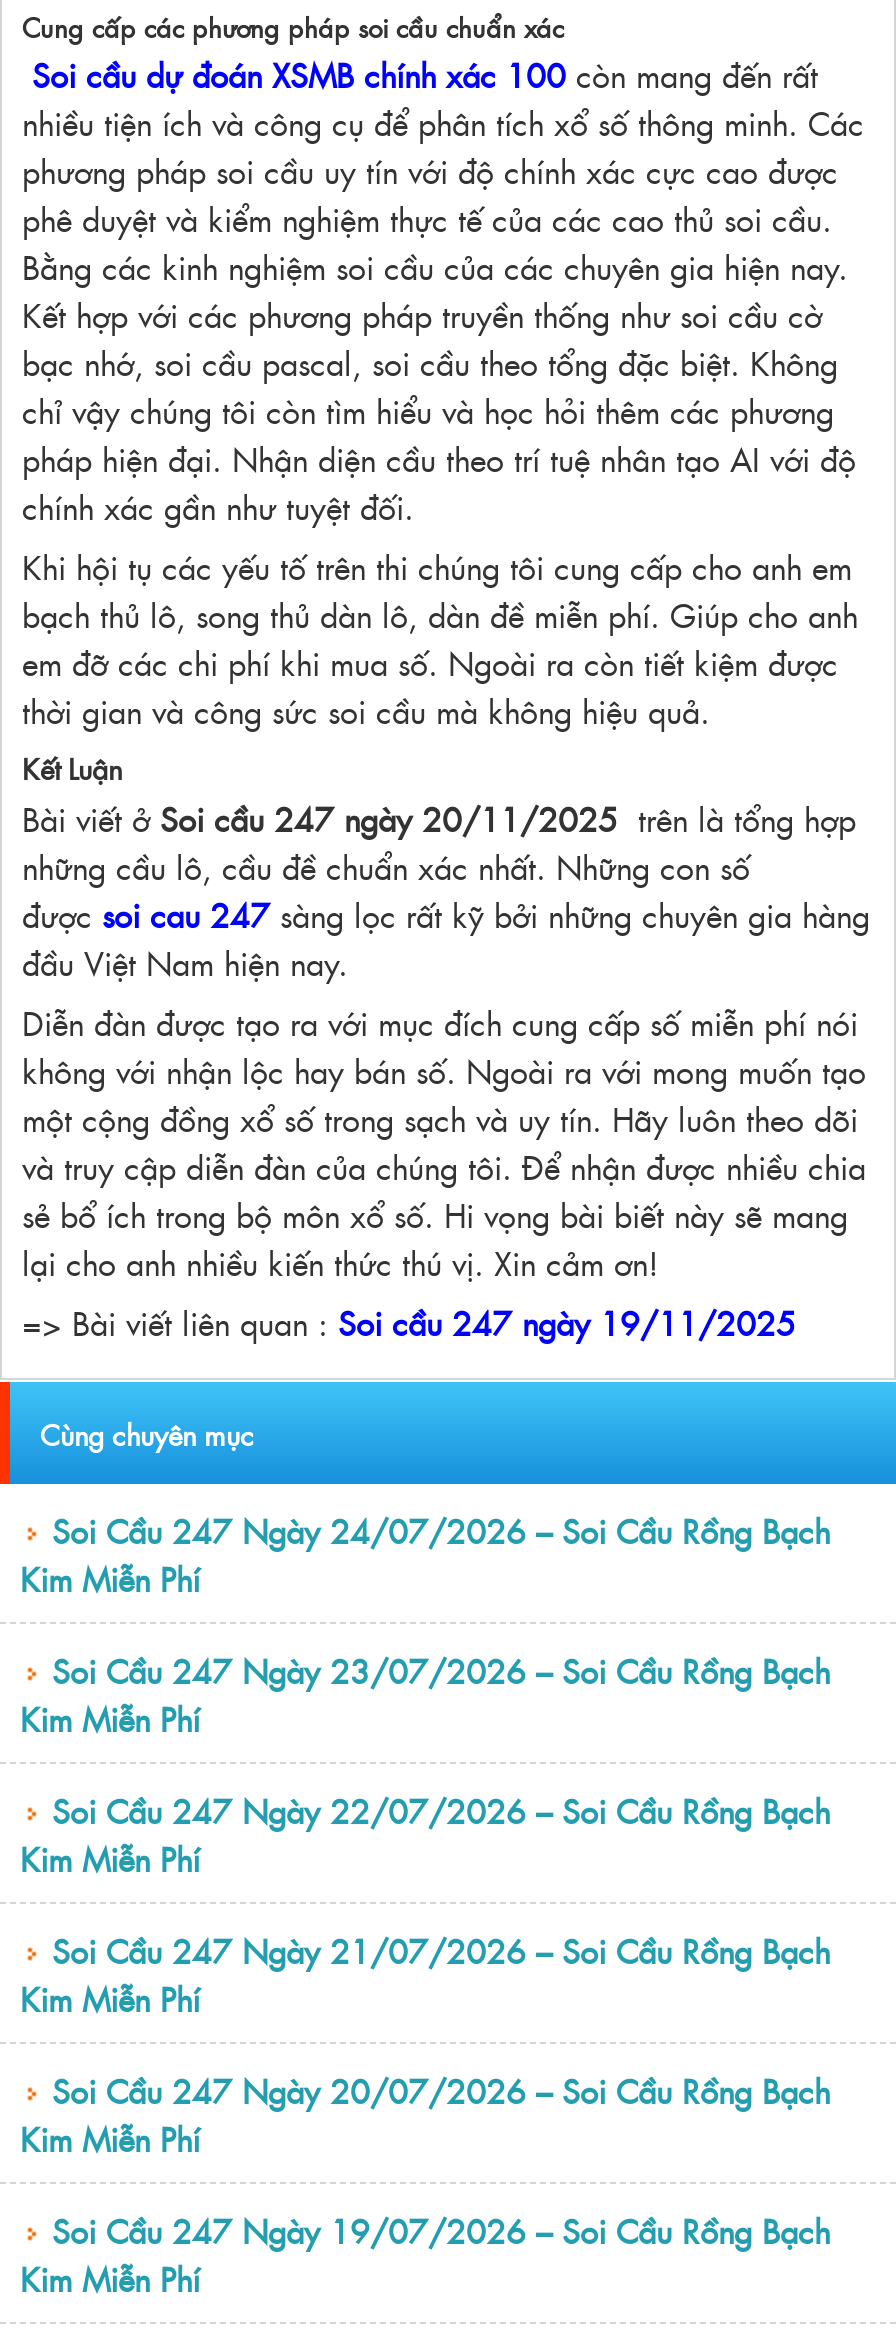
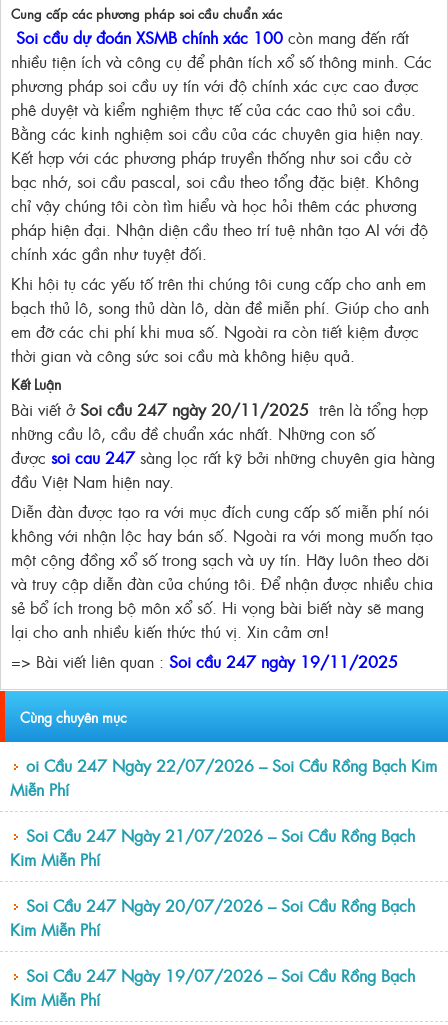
[20,1506,830,1882] Soi Cầu 247 Ngày 24/07/2026 – Soi Cầu Rồng Bạch | Kim Miễn Phí | Soi Cầu 247 Ngày 23/07/2026 – Soi Cầu Rồng Bạch | Kim Miễn Phí | Soi Cầu 247 Ngày 22/07/2026 – Soi Cầu Rồng Bạch | Kim Miễn Phí -> [10,753,437,801] oi Cầu 247 Ngày 22/07/2026 – Soi Cầu Rồng Bạch Kim | Miễn Phí

